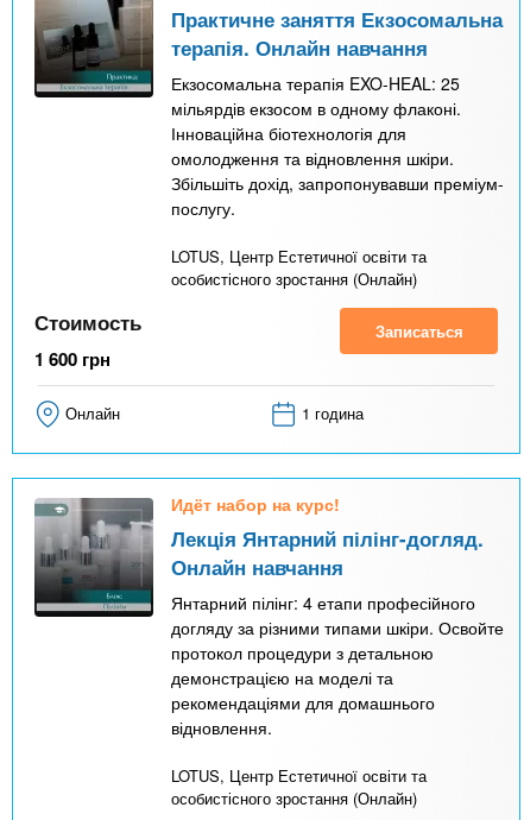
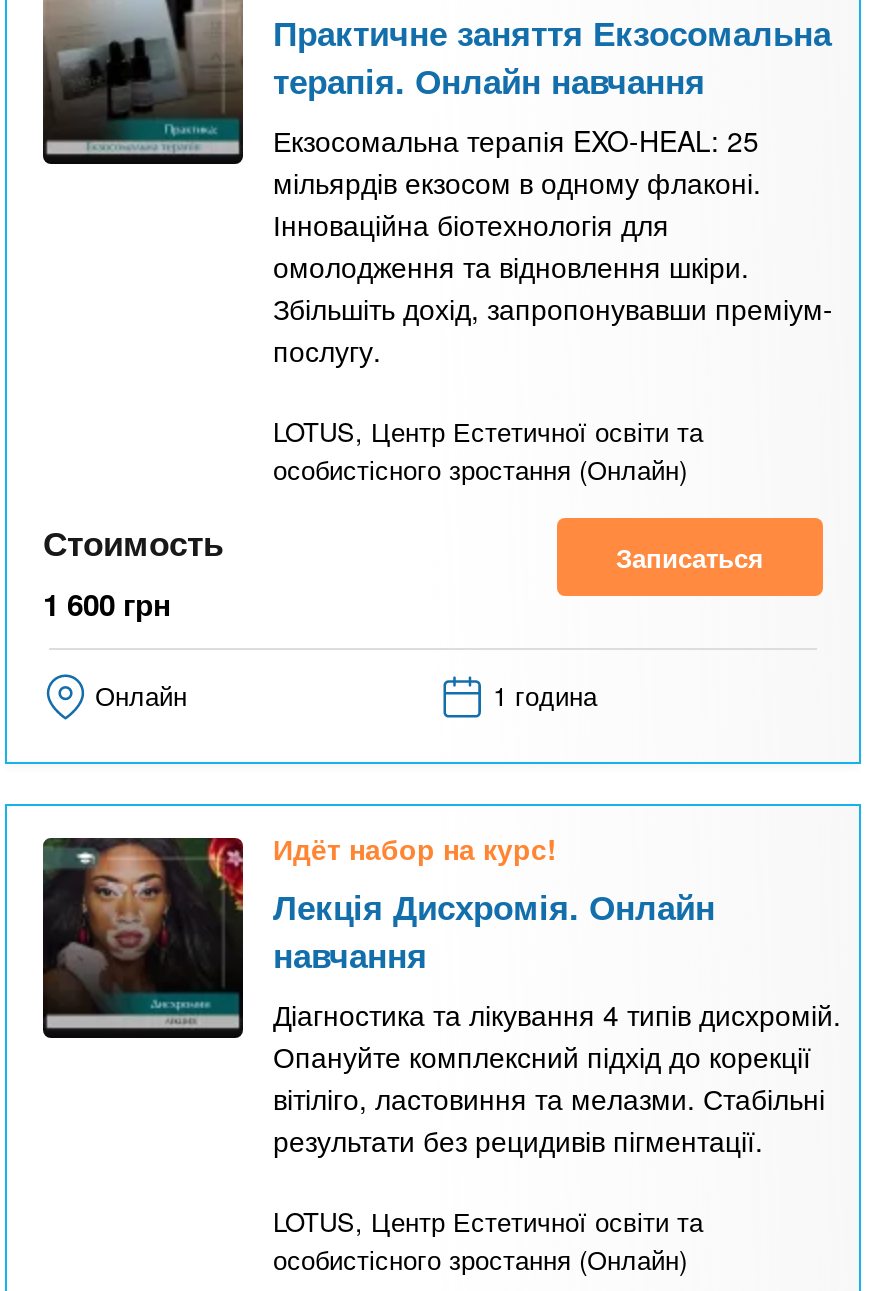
[34,497,504,739] [image] | Лекція Янтарний пілінг-догляд. | Онлайн навчання | Янтарний пілінг: 4 етапи професійного | догляду за різними типами шкіри. Освойте | протокол процедури з детальною | демонстрацією на моделі та | рекомендаціями для домашнього | відновлення. -> [43,836,841,1159] [image] | Лекція Дисхромія. Онлайн | навчання | Діагностика та лікування 4 типів дисхромій. | Опануйте комплексний підхід до корекції | вітіліго, ластовиння та мелазми. Стабільні | результати без рецидивів пігментації.

